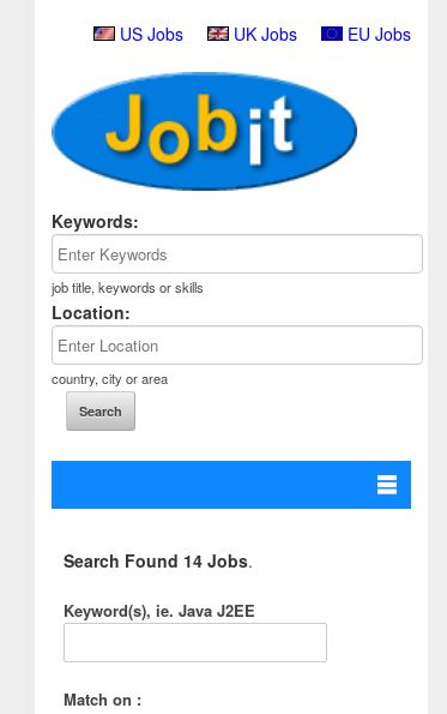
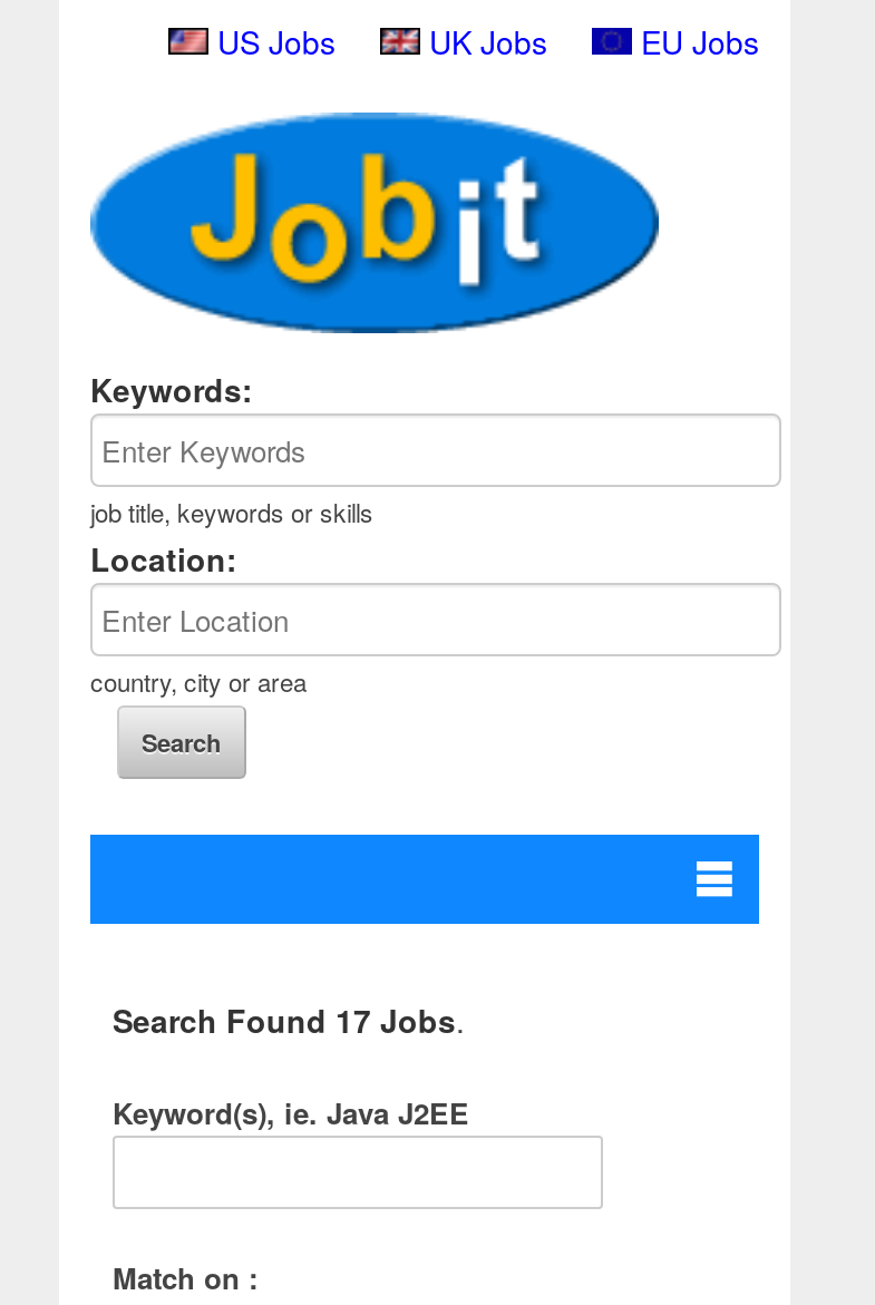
[64,549,253,573] Search Found 14 Jobs. -> [113,998,465,1042] Search Found 17 Jobs.

